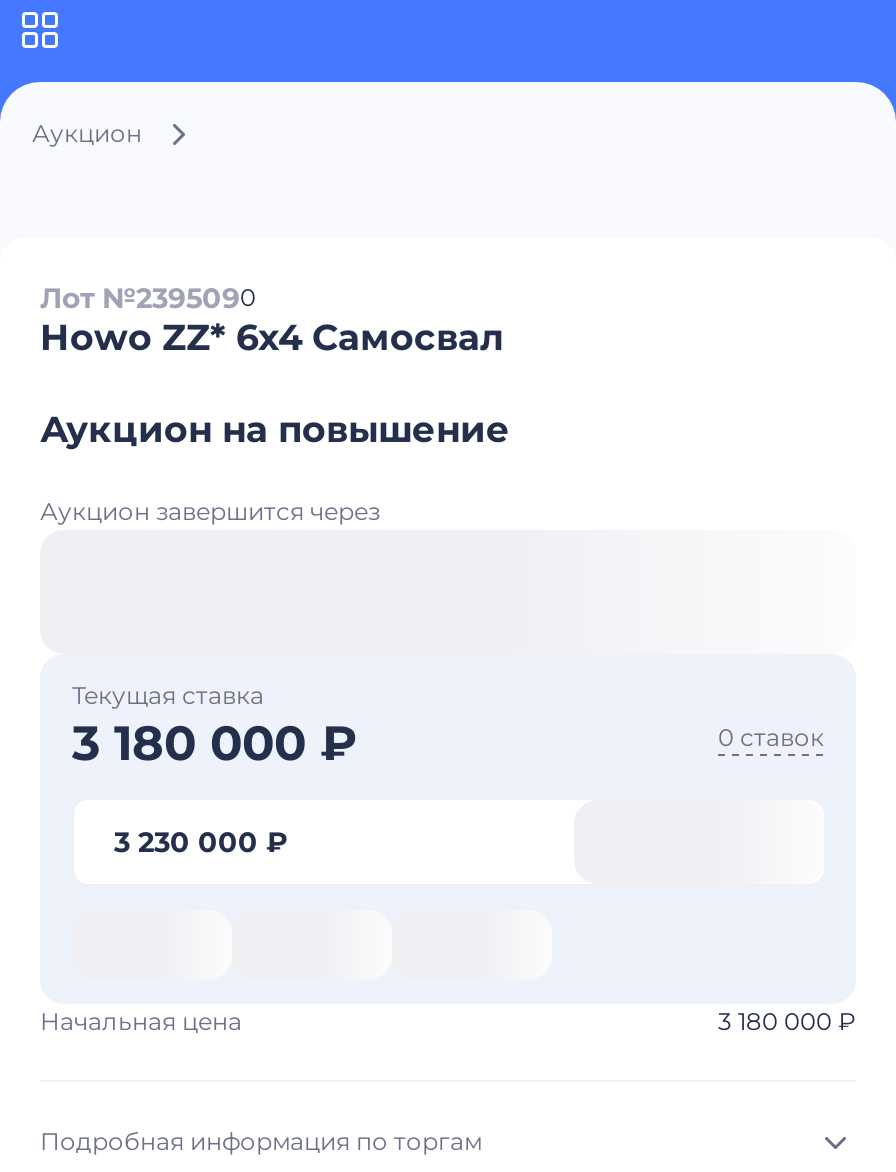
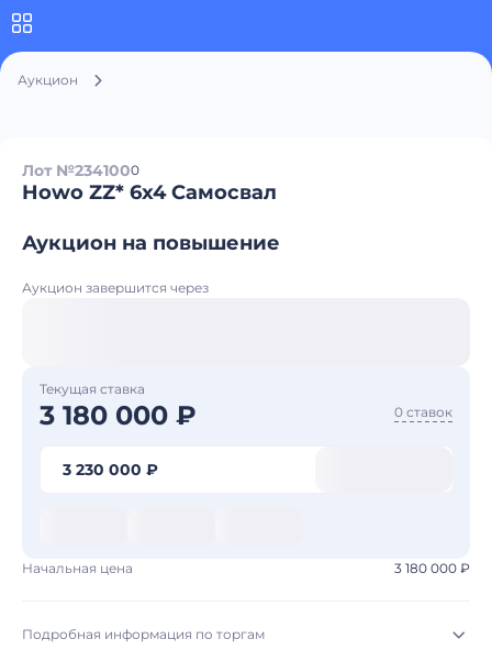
[40,280,256,316] Лот №2395090 -> [22,161,139,180] Лот №2341000

